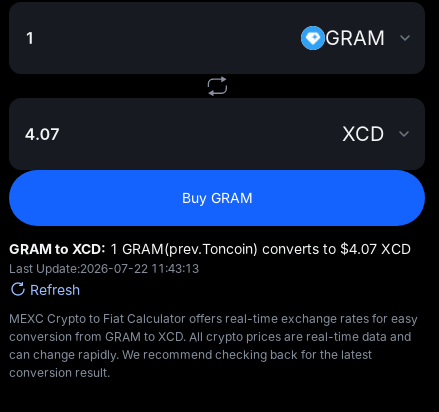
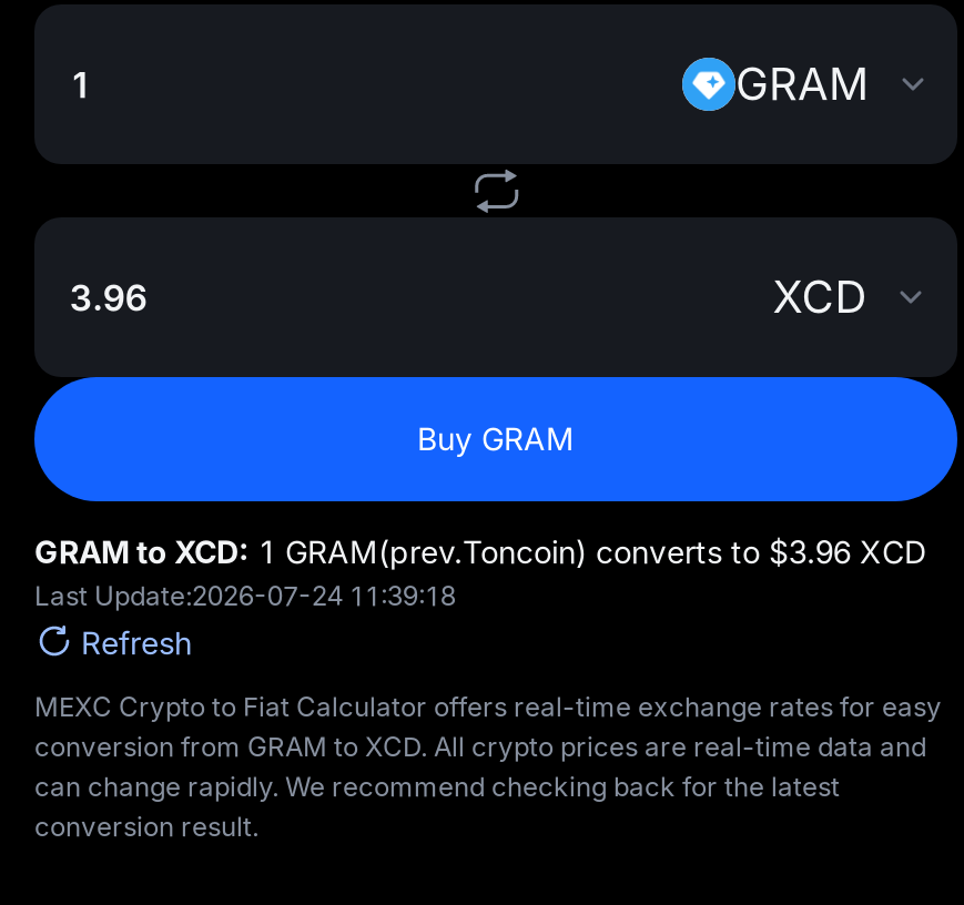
[9,240,411,257] GRAM to XCD: 1 GRAM(prev.Toncoin) converts to $4.07 XCD -> [34,532,926,570] GRAM to XCD: 1 GRAM(prev.Toncoin) converts to $3.96 XCD
[9,261,199,276] Last Update:2026-07-22 11:43:13 -> [34,579,456,612] Last Update:2026-07-24 11:39:18

